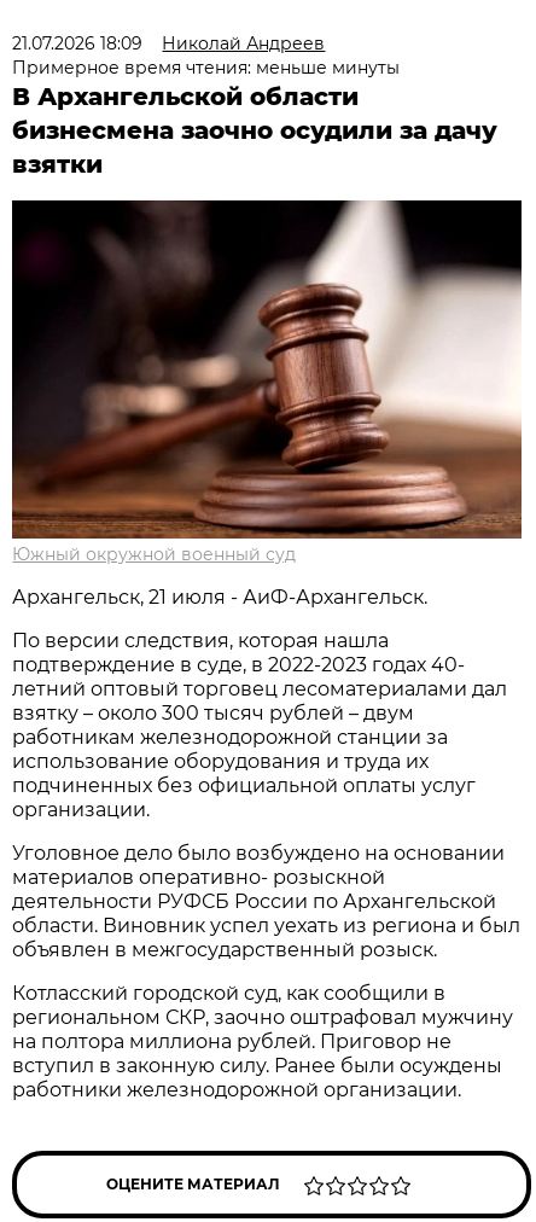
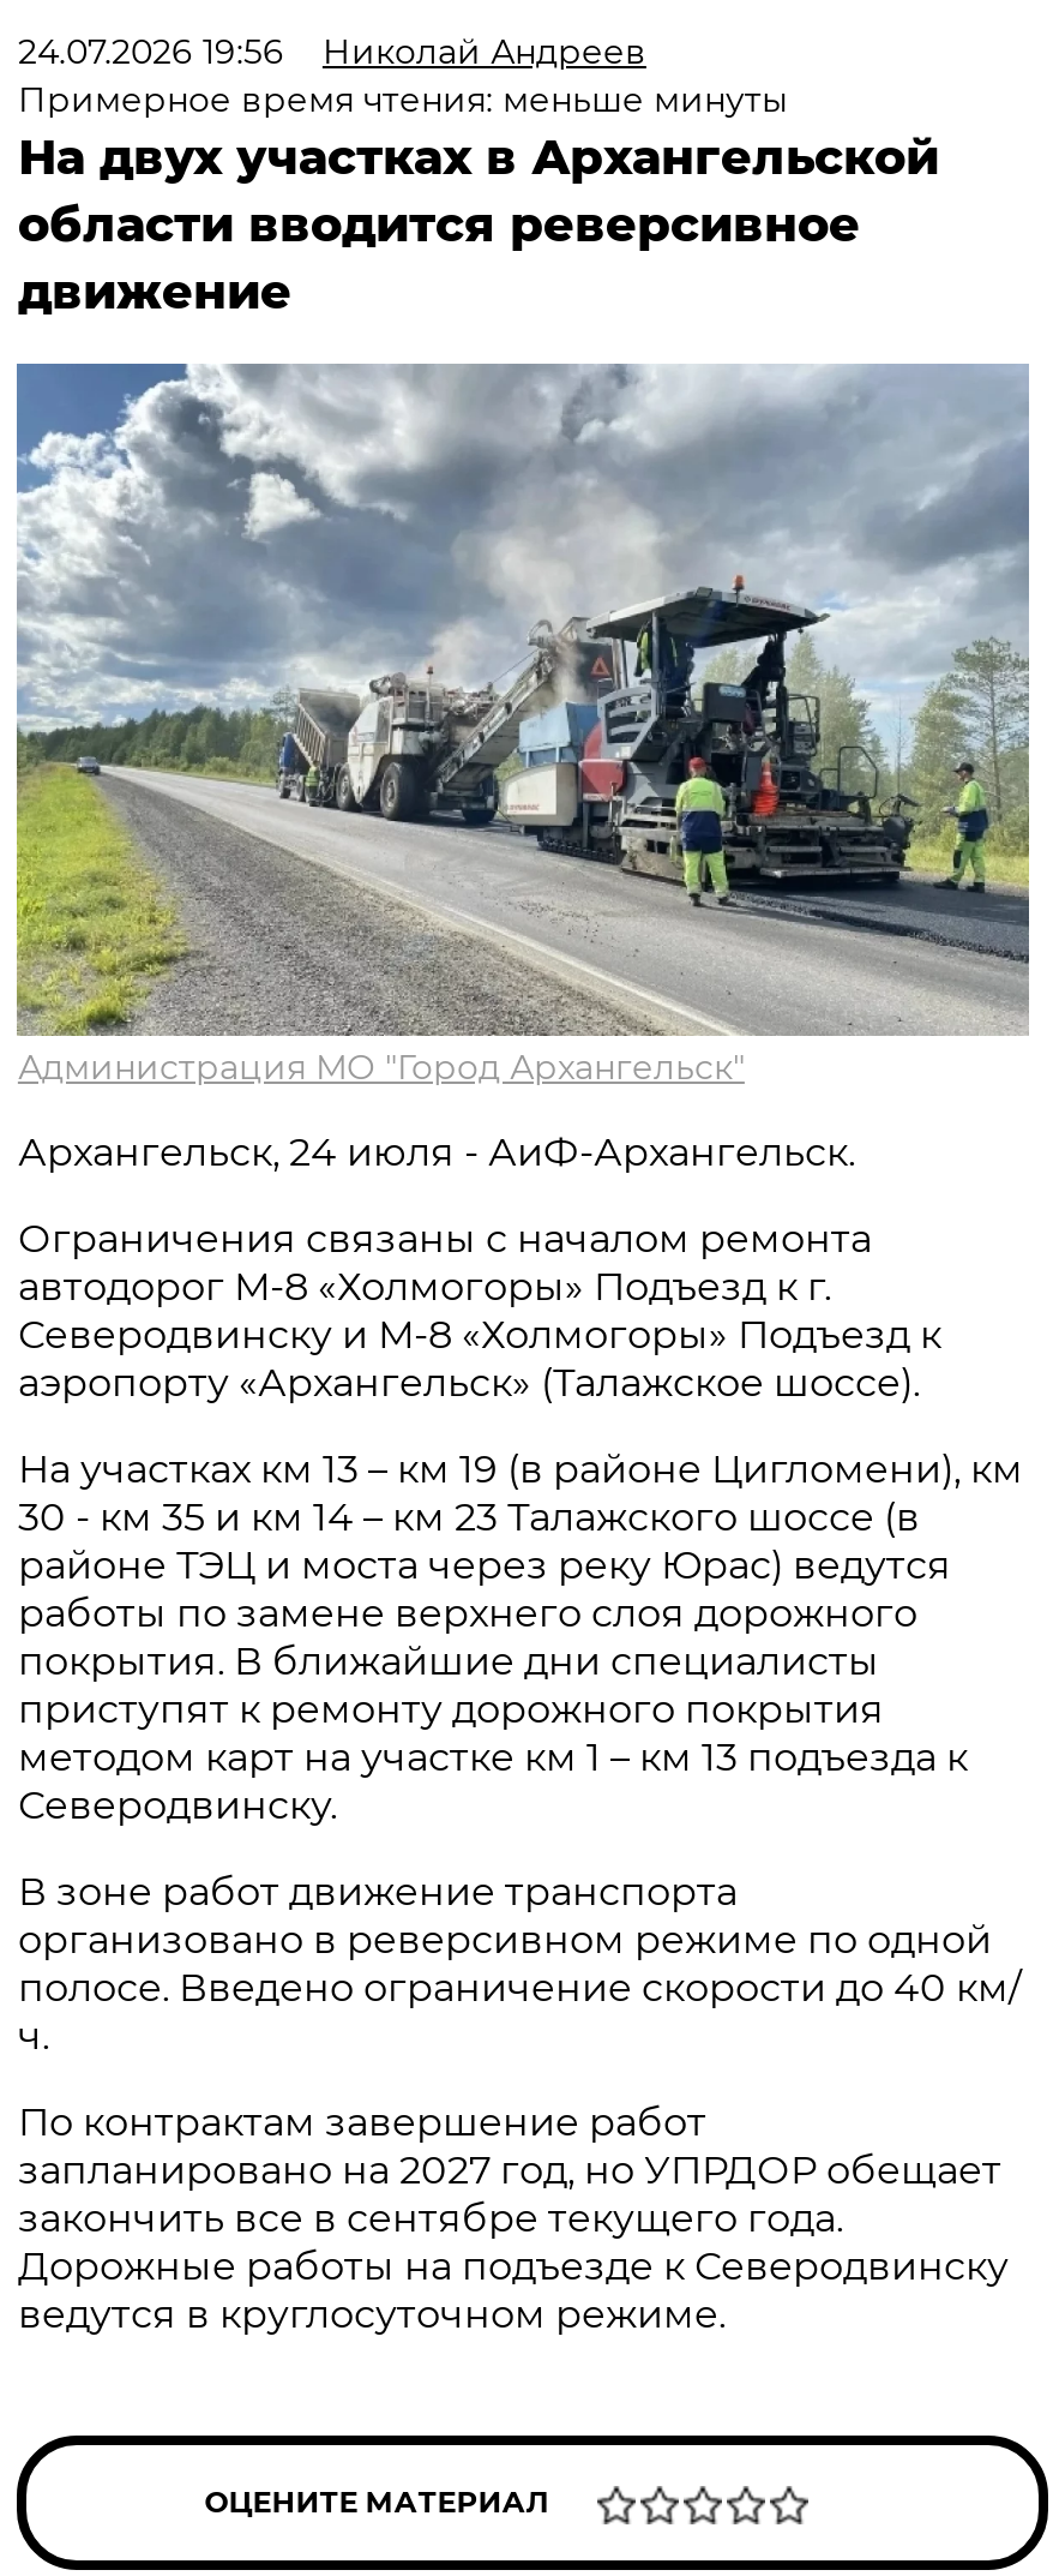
[13,33,325,54] 21.07.2026 18:09 Николай Андреев -> [18,30,646,73] 24.07.2026 19:56 Николай Андреев
[13,82,498,179] В Архангельской области | бизнесмена заочно осудили за дачу | взятки -> [18,128,939,320] На двух участках в Архангельской | области вводится реверсивное | движение
[11,199,523,1101] [image] | Южный окружной военный суд | Архангельск, 21 июля - АиФ-Архангельск. | По версии следствия, которая нашла | подтверждение в суде, в 2022-2023 годах 40- | летний оптовый торговец лесоматериалами дал | взятку – около 300 тысяч рублей – двум | работникам железнодорожной станции за | использование оборудования и труда их | подчиненных без официальной оплаты услуг | организации. | Уголовное дело было возбуждено на основании | материалов оперативно- розыскной | деятельности РУФСБ России по Архангельской | области. Виновник успел уехать из региона и был | объявлен в межгосударственный розыск. | Котласский городской суд, как сообщили в | региональном СКР, заочно оштрафовал мужчину | на полтора миллиона рублей. Приговор не | вступил в законную силу. Ранее были осуждены | работники железнодорожной организации. -> [14,364,1031,2337] [image] | Администрация МО "Город Архангельск" | Архангельск, 24 июля - АиФ-Архангельск. | Ограничения связаны с началом ремонта | автодорог М-8 «Холмогоры» Подъезд к г. | Северодвинску и М-8 «Холмогоры» Подъезд к | аэропорту «Архангельск» (Талажское шоссе). | На участках км 13 – км 19 (в районе Цигломени), км | 30 - км 35 и км 14 – км 23 Талажского шоссе (в | районе ТЭЦ и моста через реку Юрас) ведутся | работы по замене верхнего слоя дорожного | покрытия. В ближайшие дни специалисты | приступят к ремонту дорожного покрытия | методом карт на участке км 1 – км 13 подъезда к | Северодвинску. | В зоне работ движение транспорта | организовано в реверсивном режиме по одной | полосе. Введено ограничение скорости до 40 км/ | ч. | По контрактам завершение работ | запланировано на 2027 год, но УПРДОР обещает | закончить все в сентябре текущего года. | Дорожные работы на подъезде к Северодвинску | ведутся в круглосуточном режиме.

